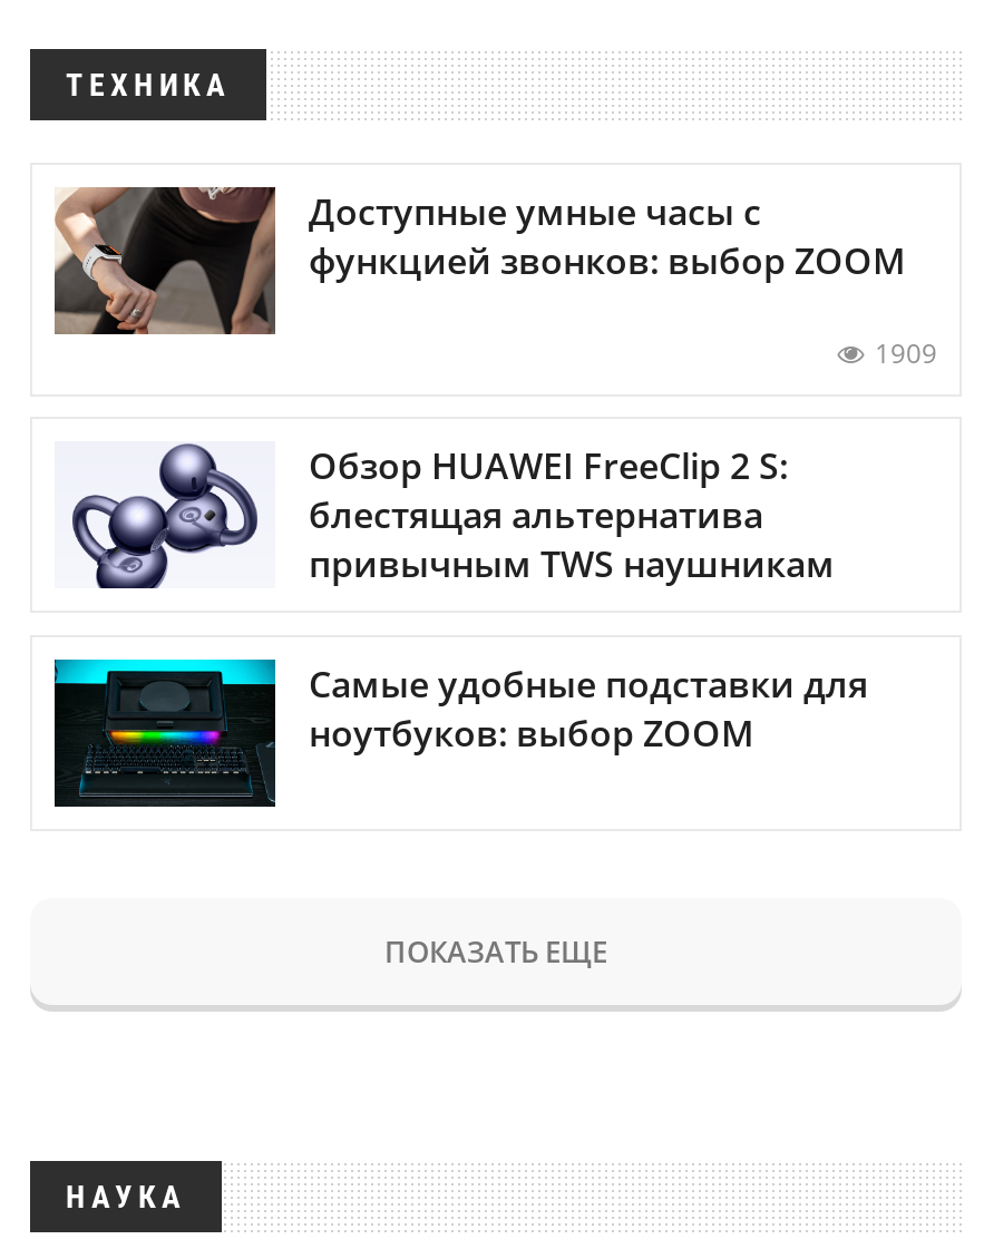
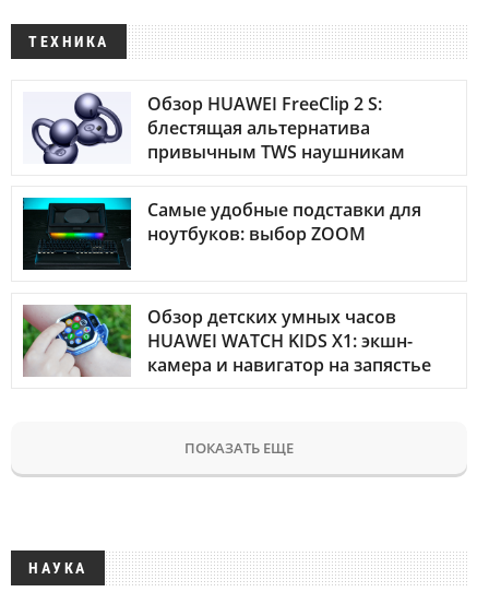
[52,185,937,373] [image] | Доступные умные часы с | функцией звонков: выбор ZOOM | 1909 -> none
moved [68,442,868,757] -> [29,92,421,246]: [image] | Обзор HUAWEI FreeClip 2 S: | блестящая альтернатива | привычным TWS наушникам | Самые удобные подставки для | ноутбуков: выбор ZOOM
none -> [22,304,431,378] [image] | Обзор детских умных часов | HUAWEI WATCH KIDS X1: экшн- | камера и навигатор на запястье

